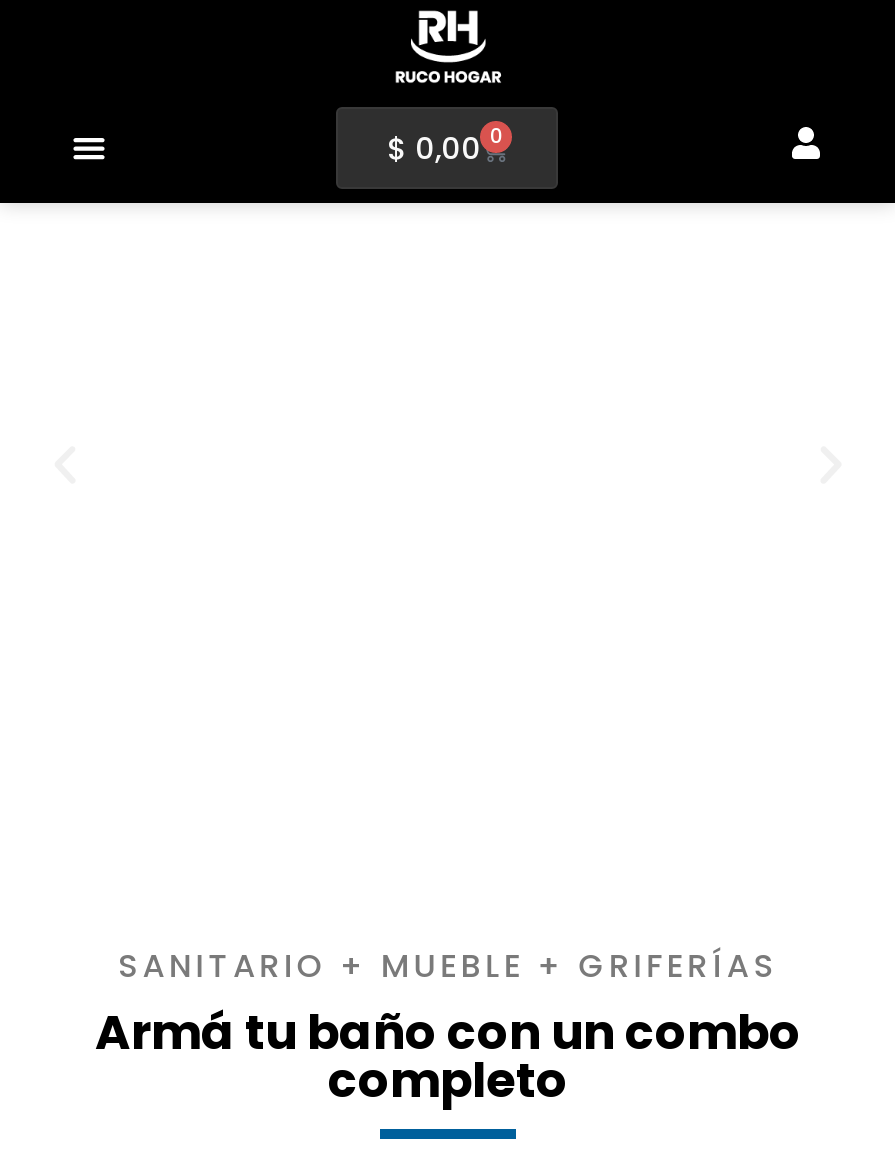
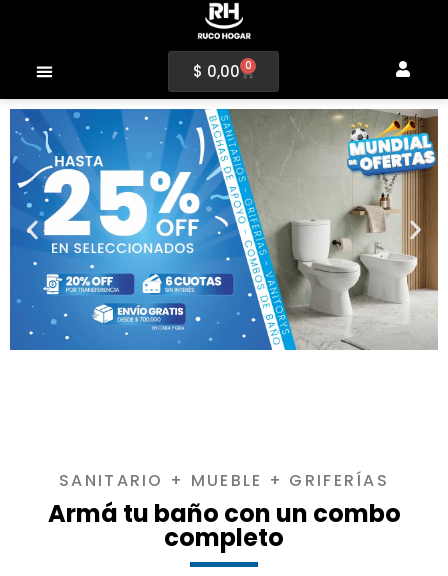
none -> [9,108,439,351] [image]

